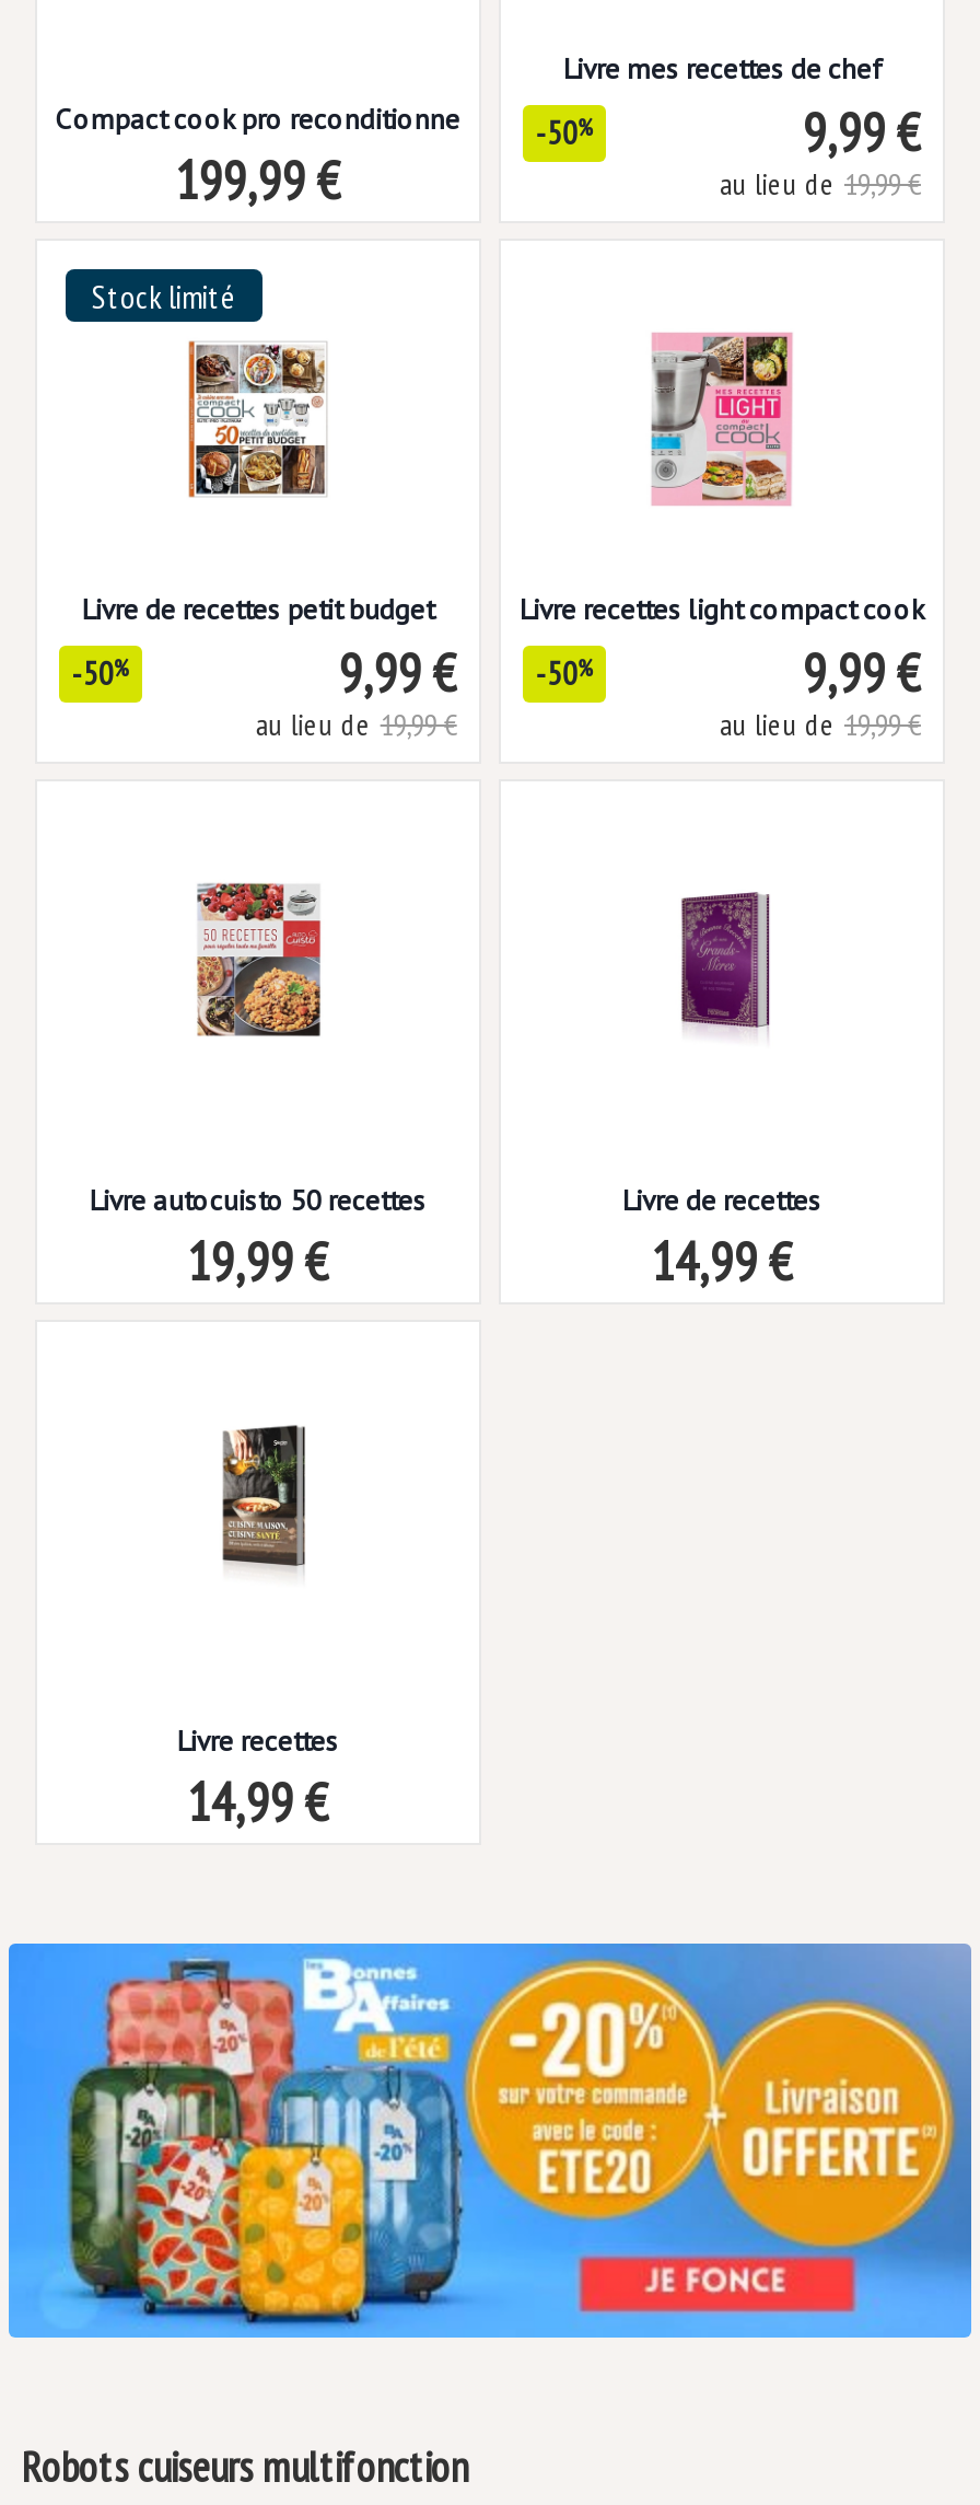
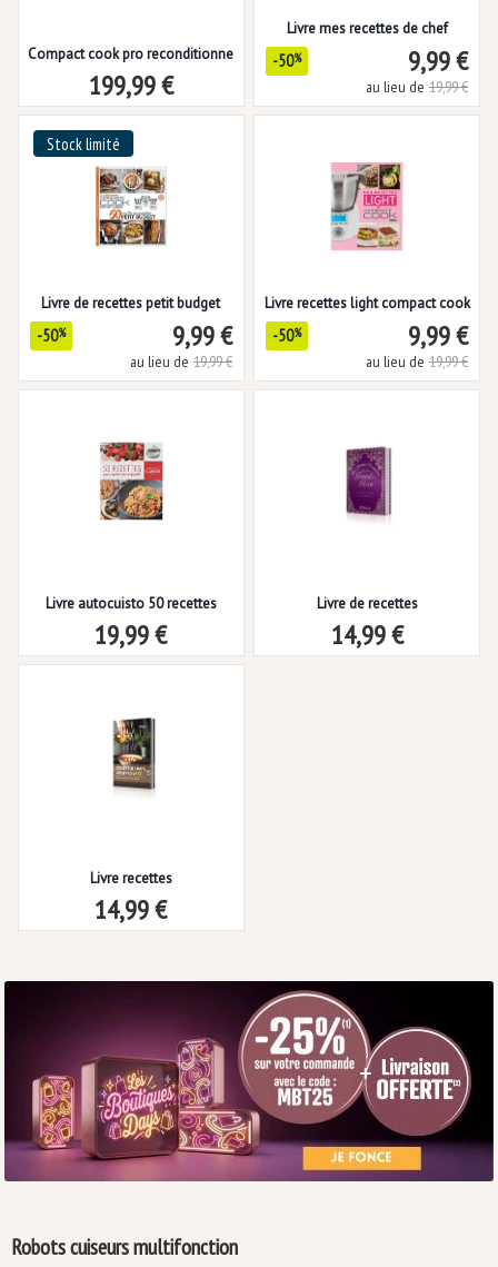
[7,1941,973,2340] [image] -> [3,980,495,1182] [image]

